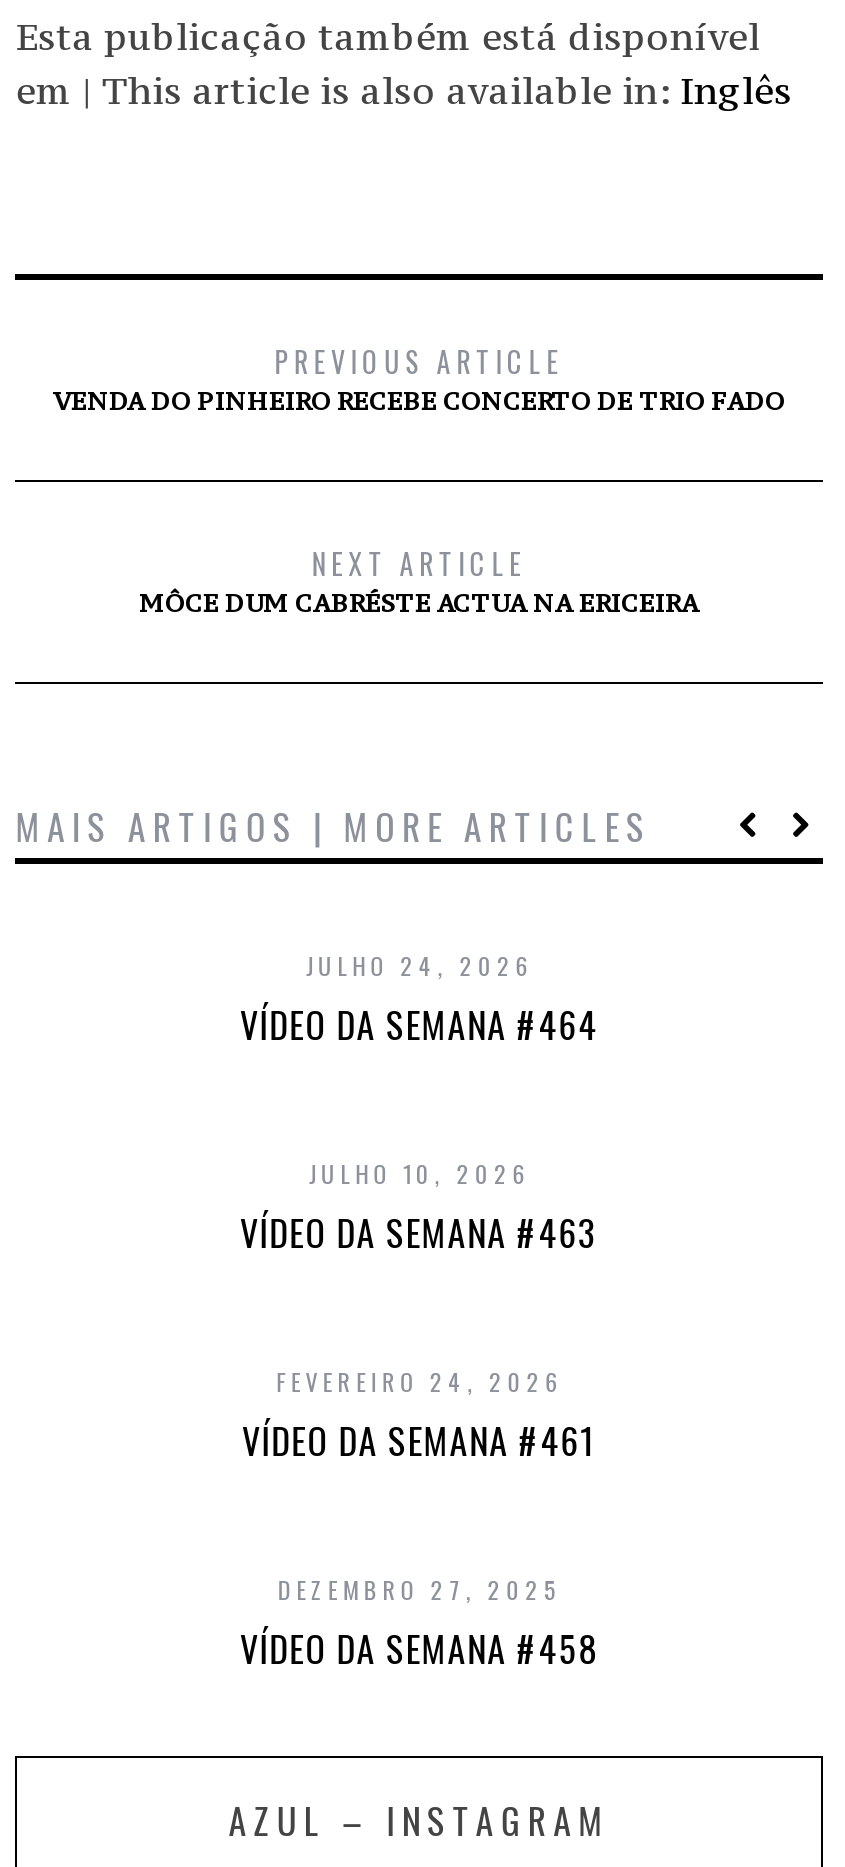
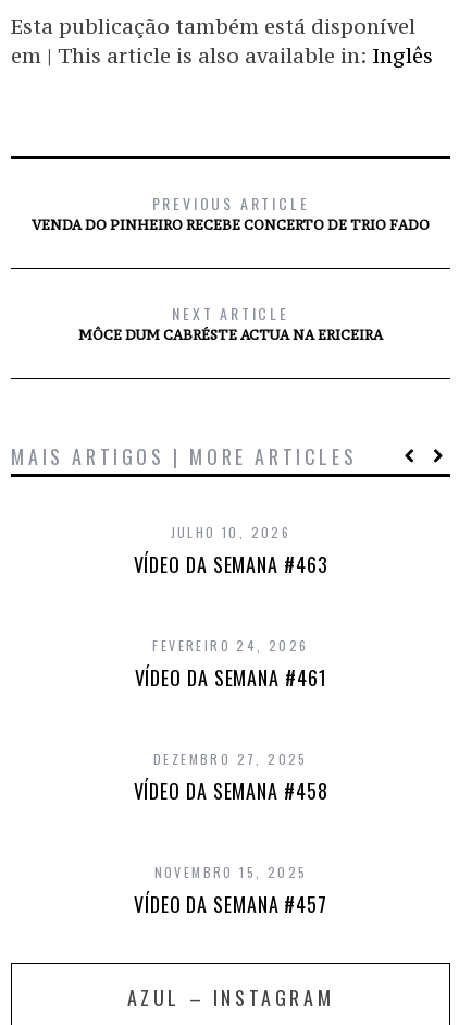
[240,948,598,1050] JULHO 24, 2026 | VÍDEO DA SEMANA #464 -> none
moved [240,1156,598,1674] -> [133,523,328,805]: JULHO 10, 2026 | VÍDEO DA SEMANA #463 | FEVEREIRO 24, 2026 | VÍDEO DA SEMANA #461 | DEZEMBRO 27, 2025 | VÍDEO DA SEMANA #458
none -> [134,863,327,918] NOVEMBRO 15, 2025 | VÍDEO DA SEMANA #457

